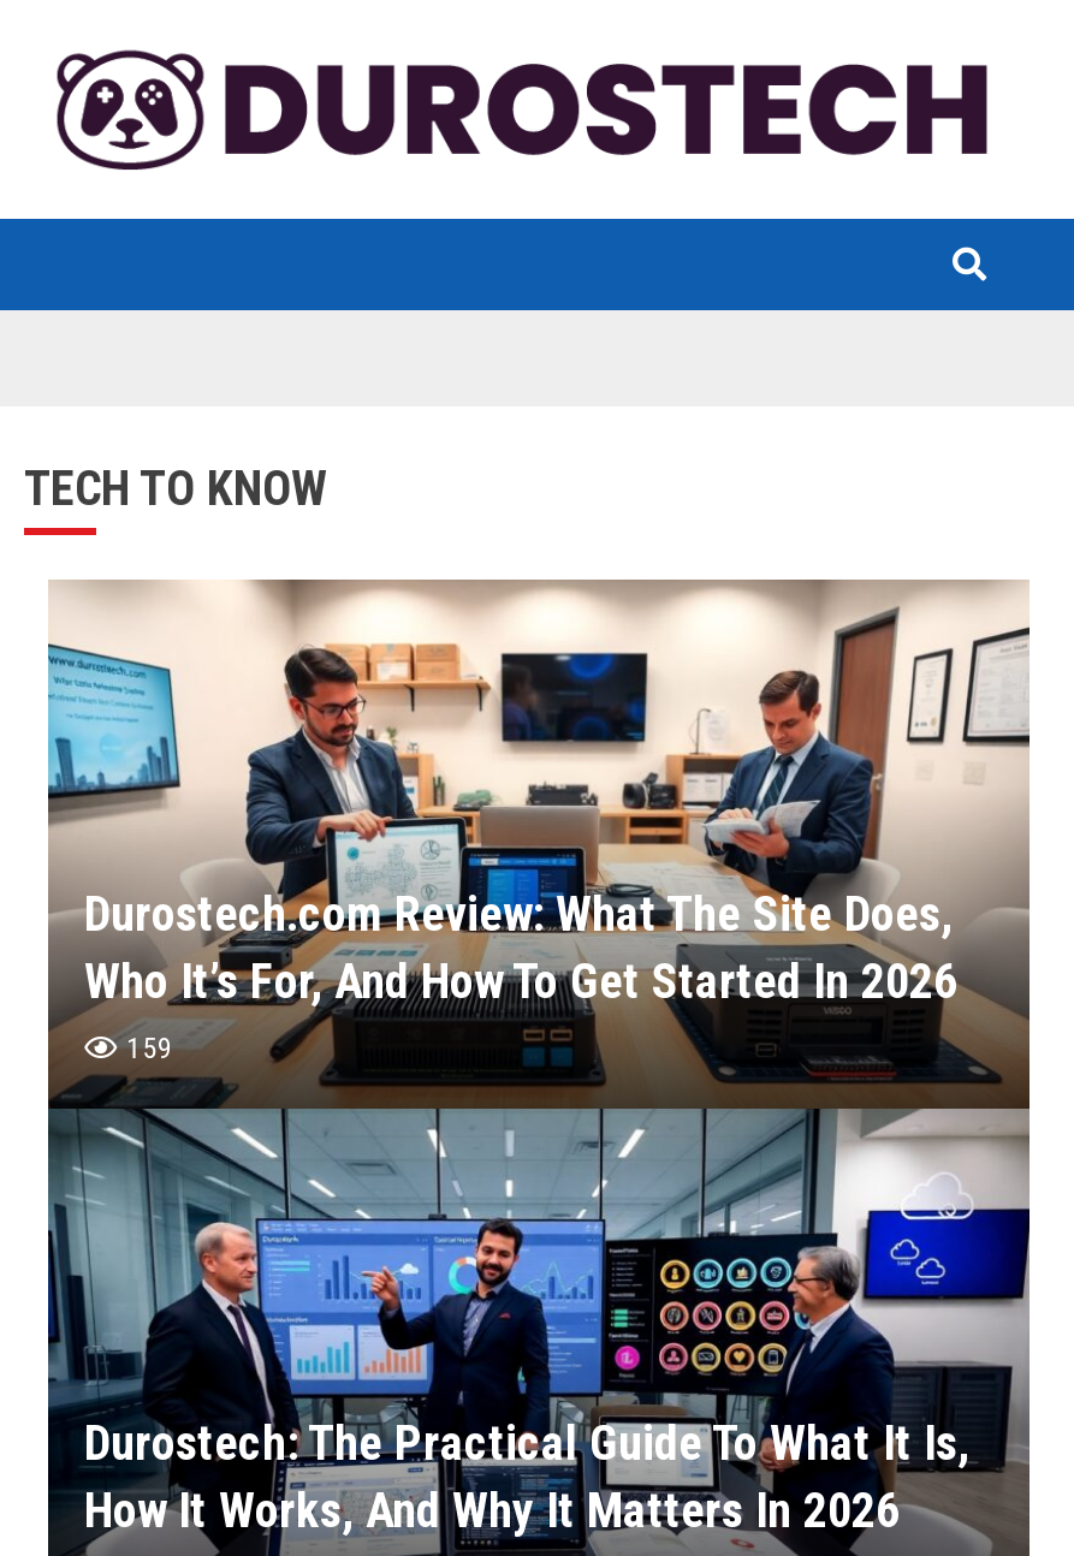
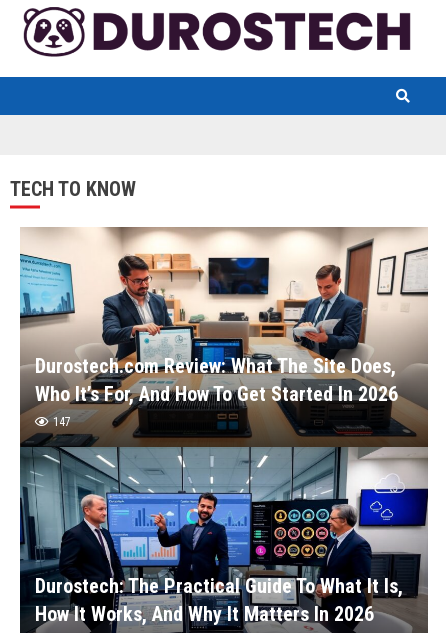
[127,1032,173,1066] 159 -> [53,415,72,429] 147

